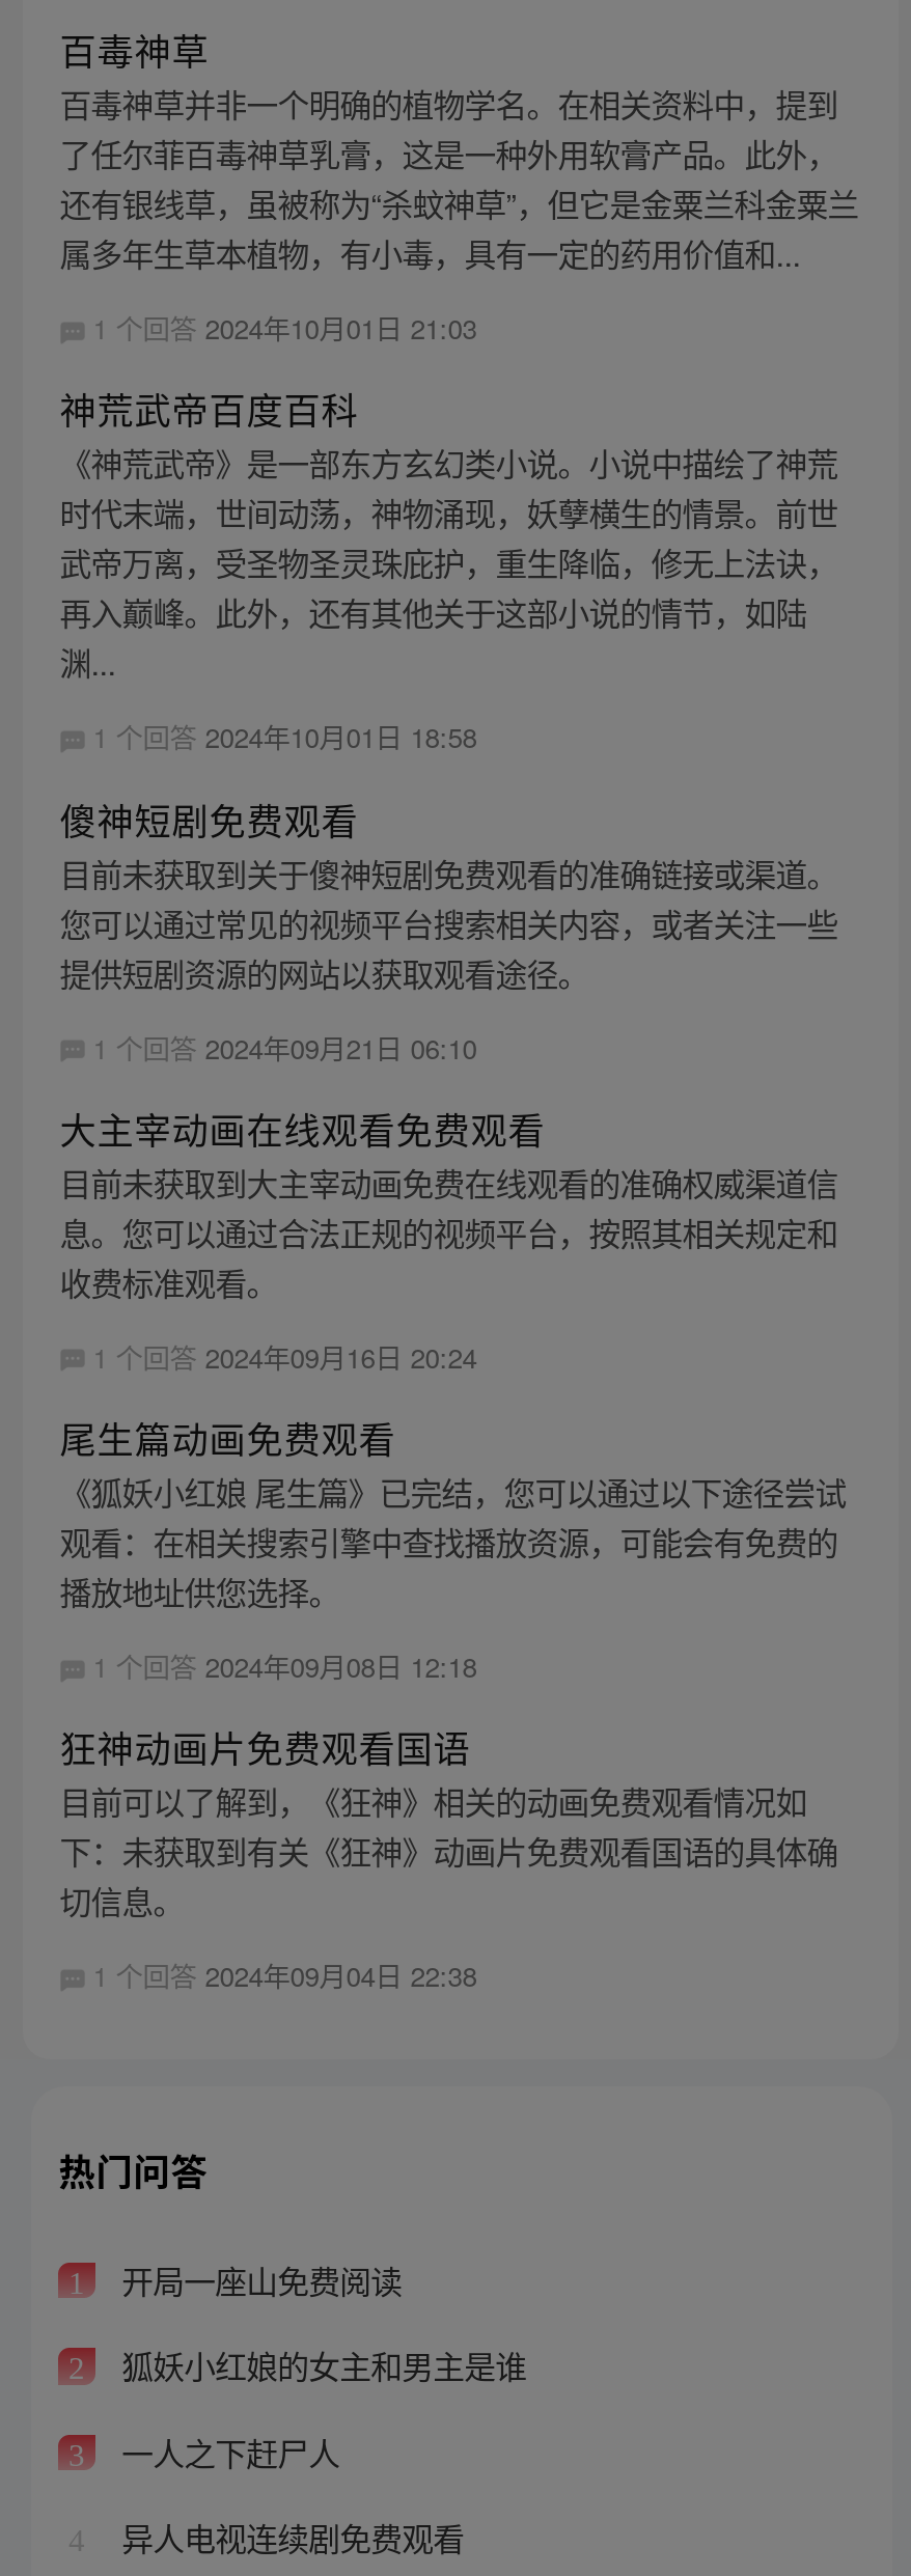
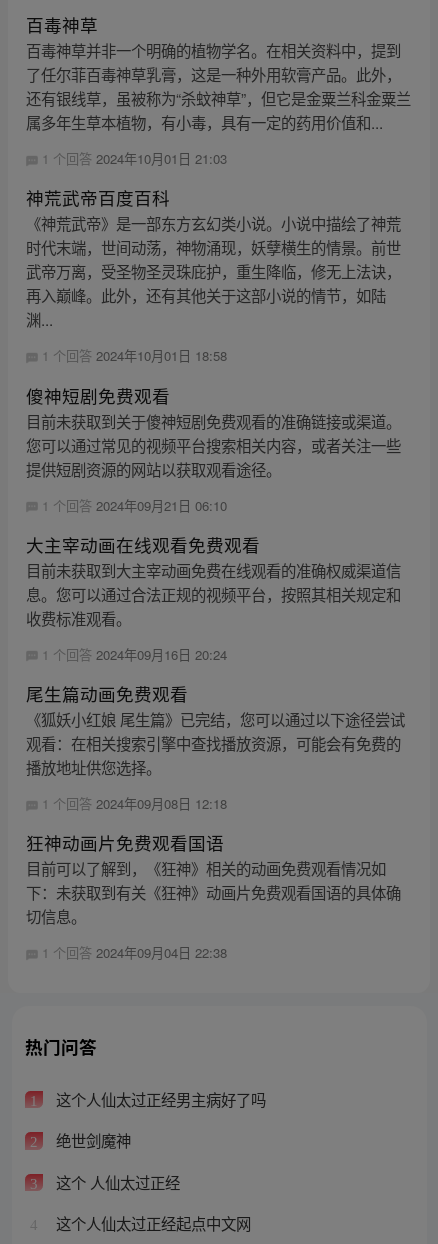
[113,2256,402,2301] 开局一座山免费阅读 -> [52,1088,266,1110] 这个人仙太过正经男主病好了吗
[113,2342,526,2388] 狐妖小红娘的女主和男主是谁 -> [52,1129,131,1151] 绝世剑魔神
[113,2428,339,2474] 一人之下赶尸人 -> [52,1171,180,1193] 这个 人仙太过正经
[113,2515,464,2560] 异人电视连续剧免费观看 -> [52,1212,251,1234] 这个人仙太过正经起点中文网

